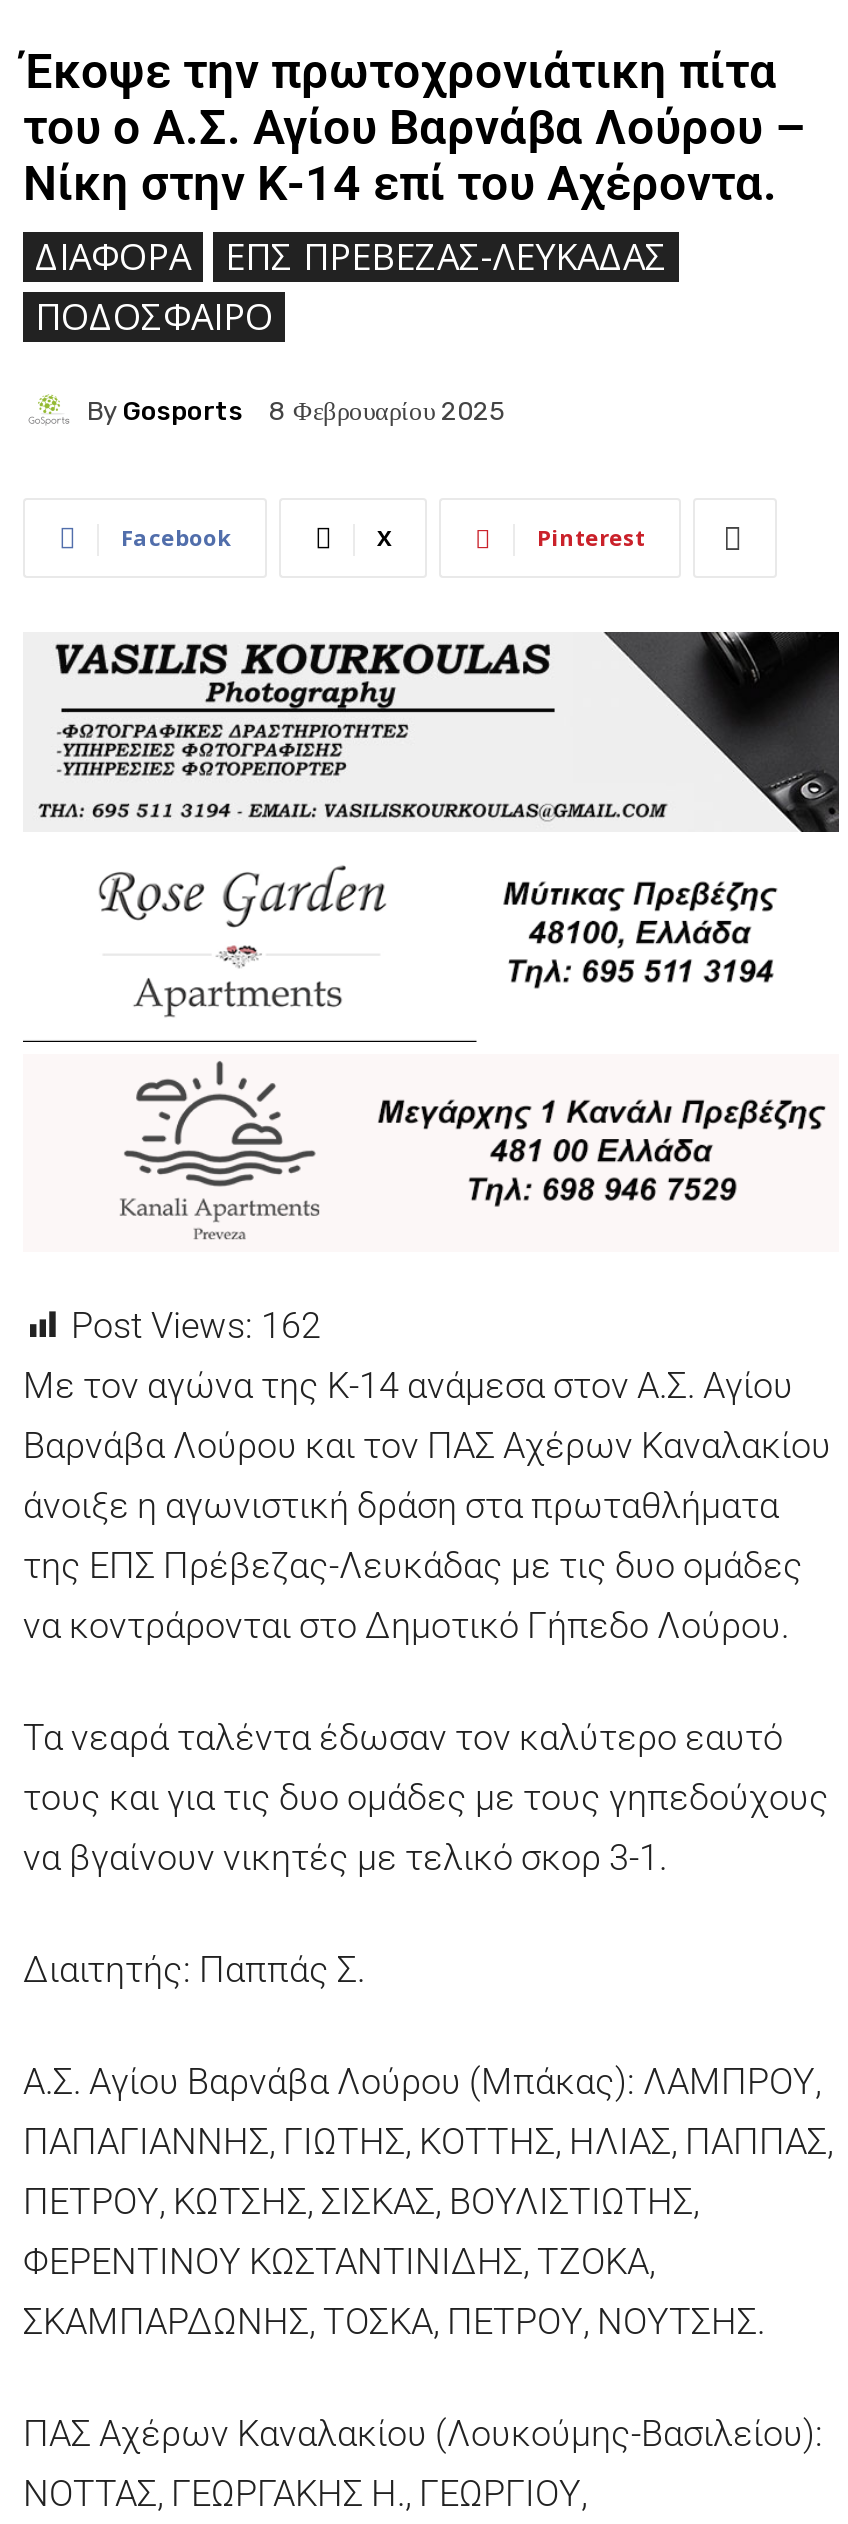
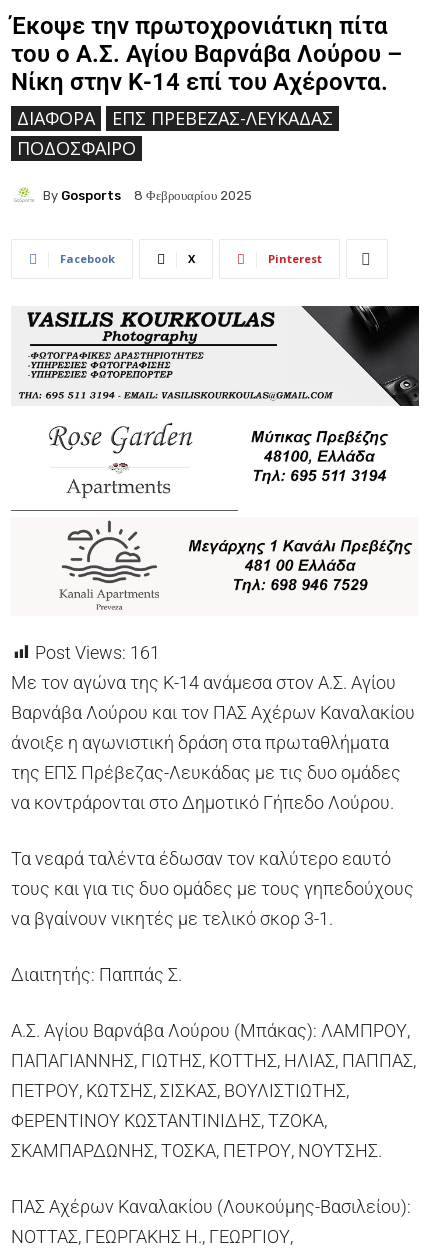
[71,1303,321,1345] Post Views: 162 -> [35,642,160,663] Post Views: 161

